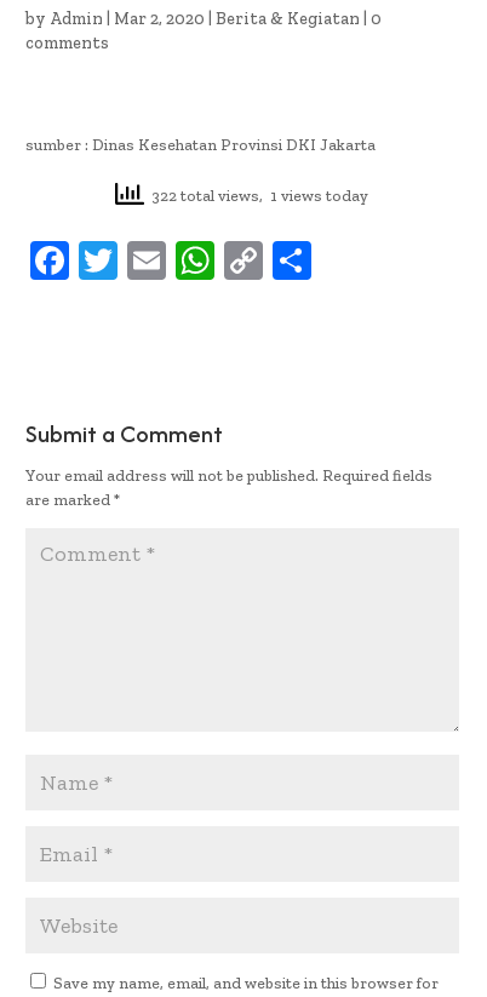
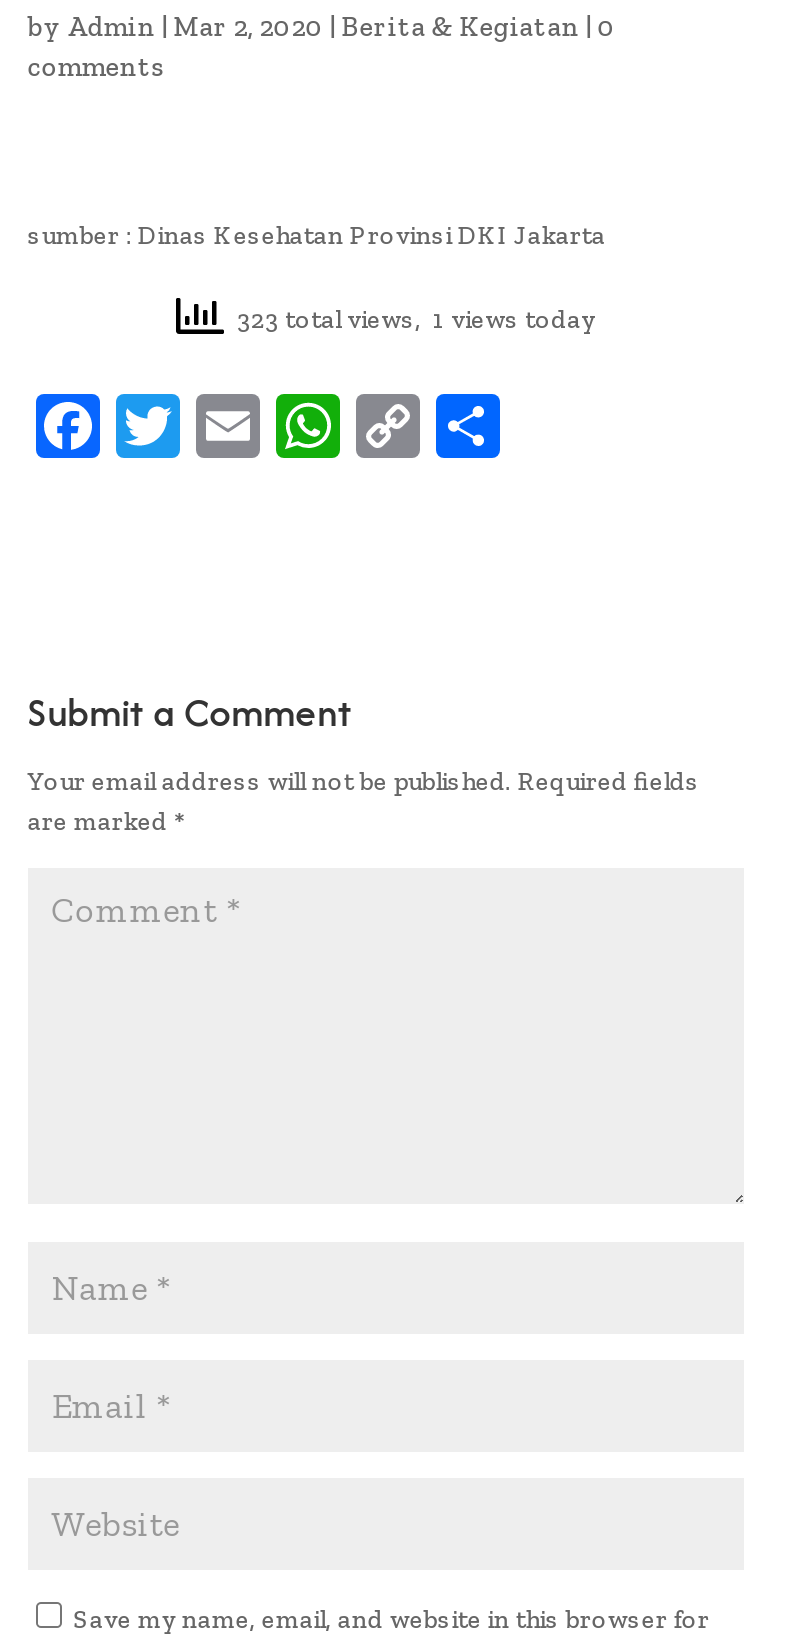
[145,186,369,205] 322 total views, 1 views today -> [225,304,595,334] 323 total views, 1 views today

